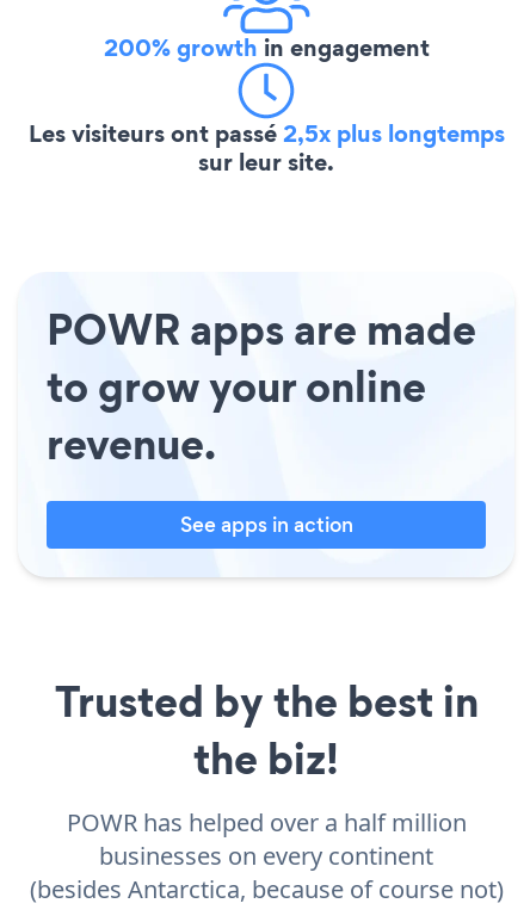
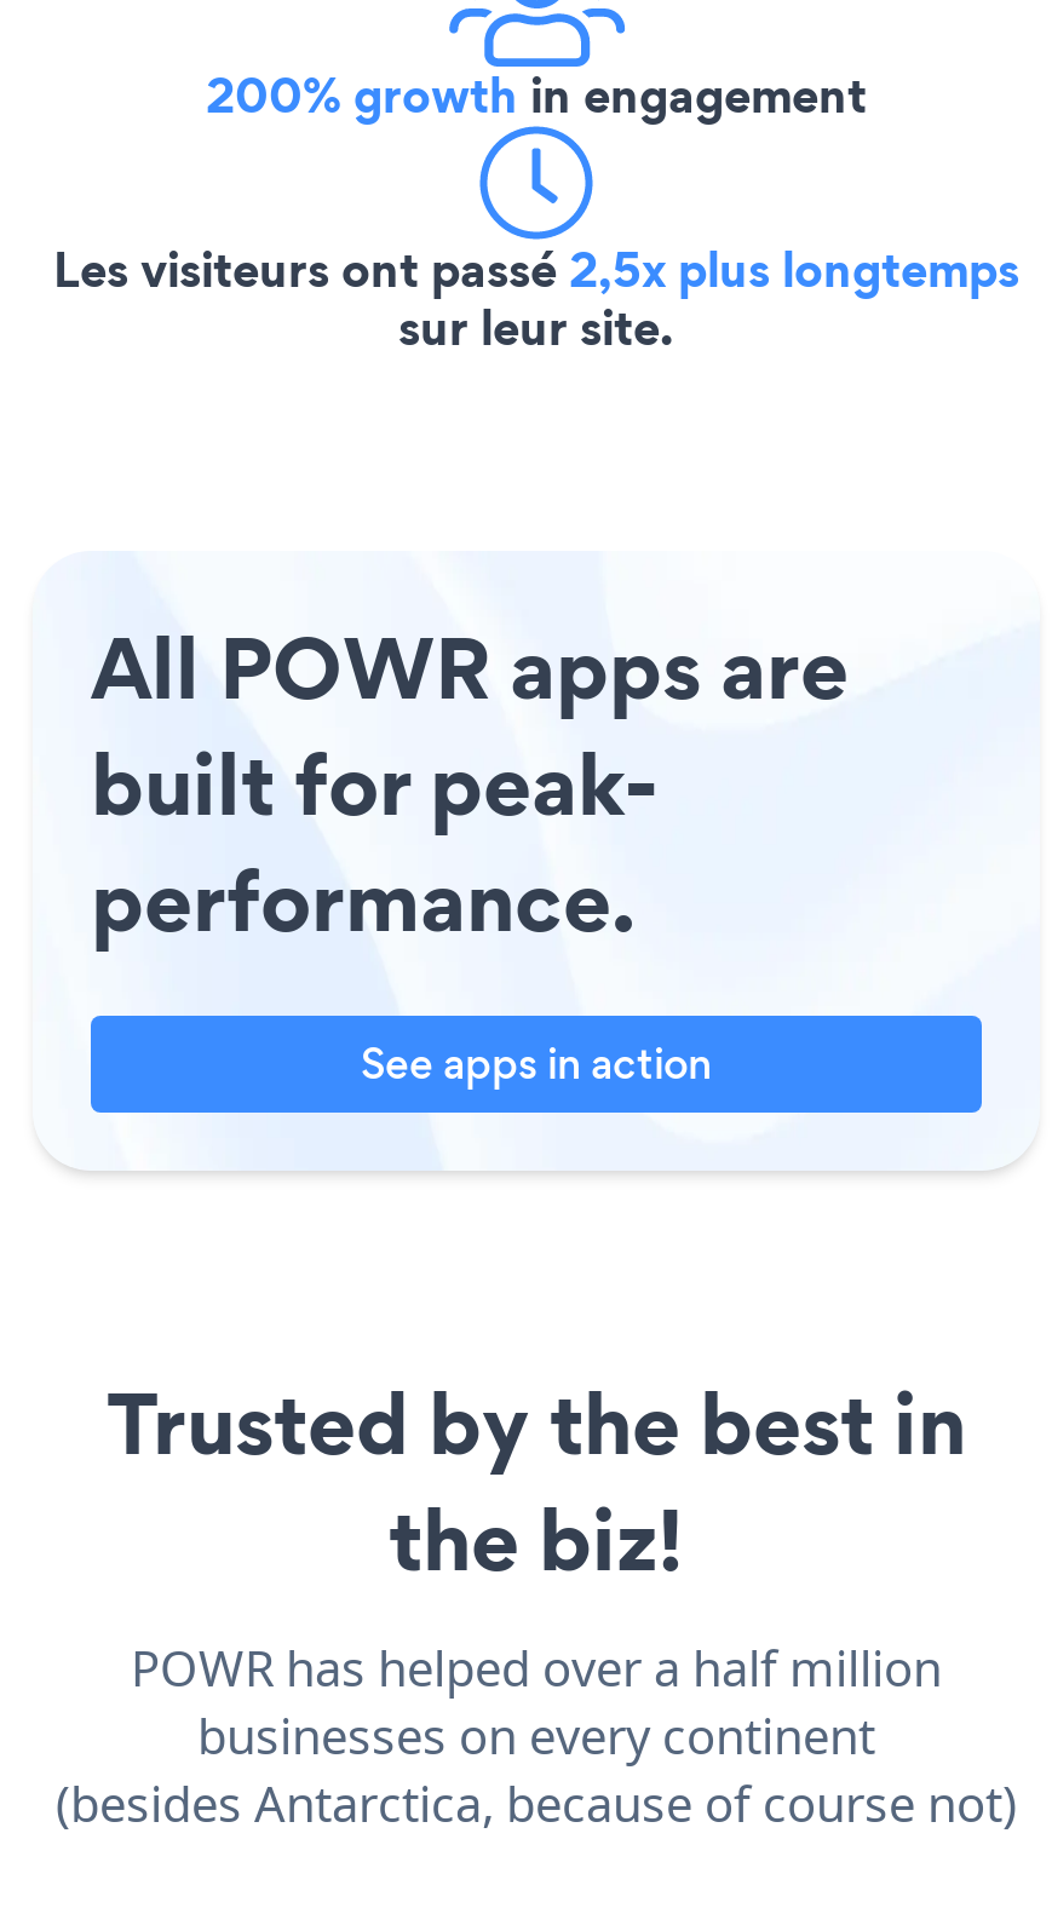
[47,299,476,473] POWR apps are made | to grow your online | revenue. -> [91,608,849,961] All POWR apps are | built for peak- | performance.

